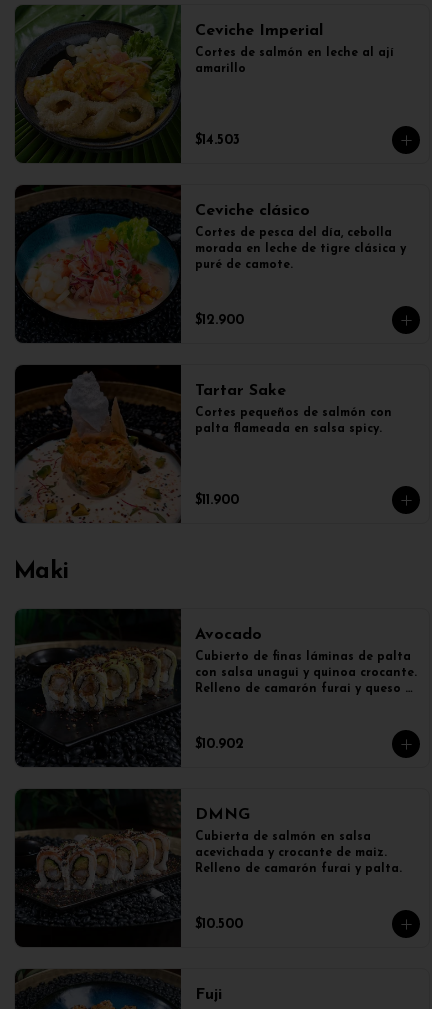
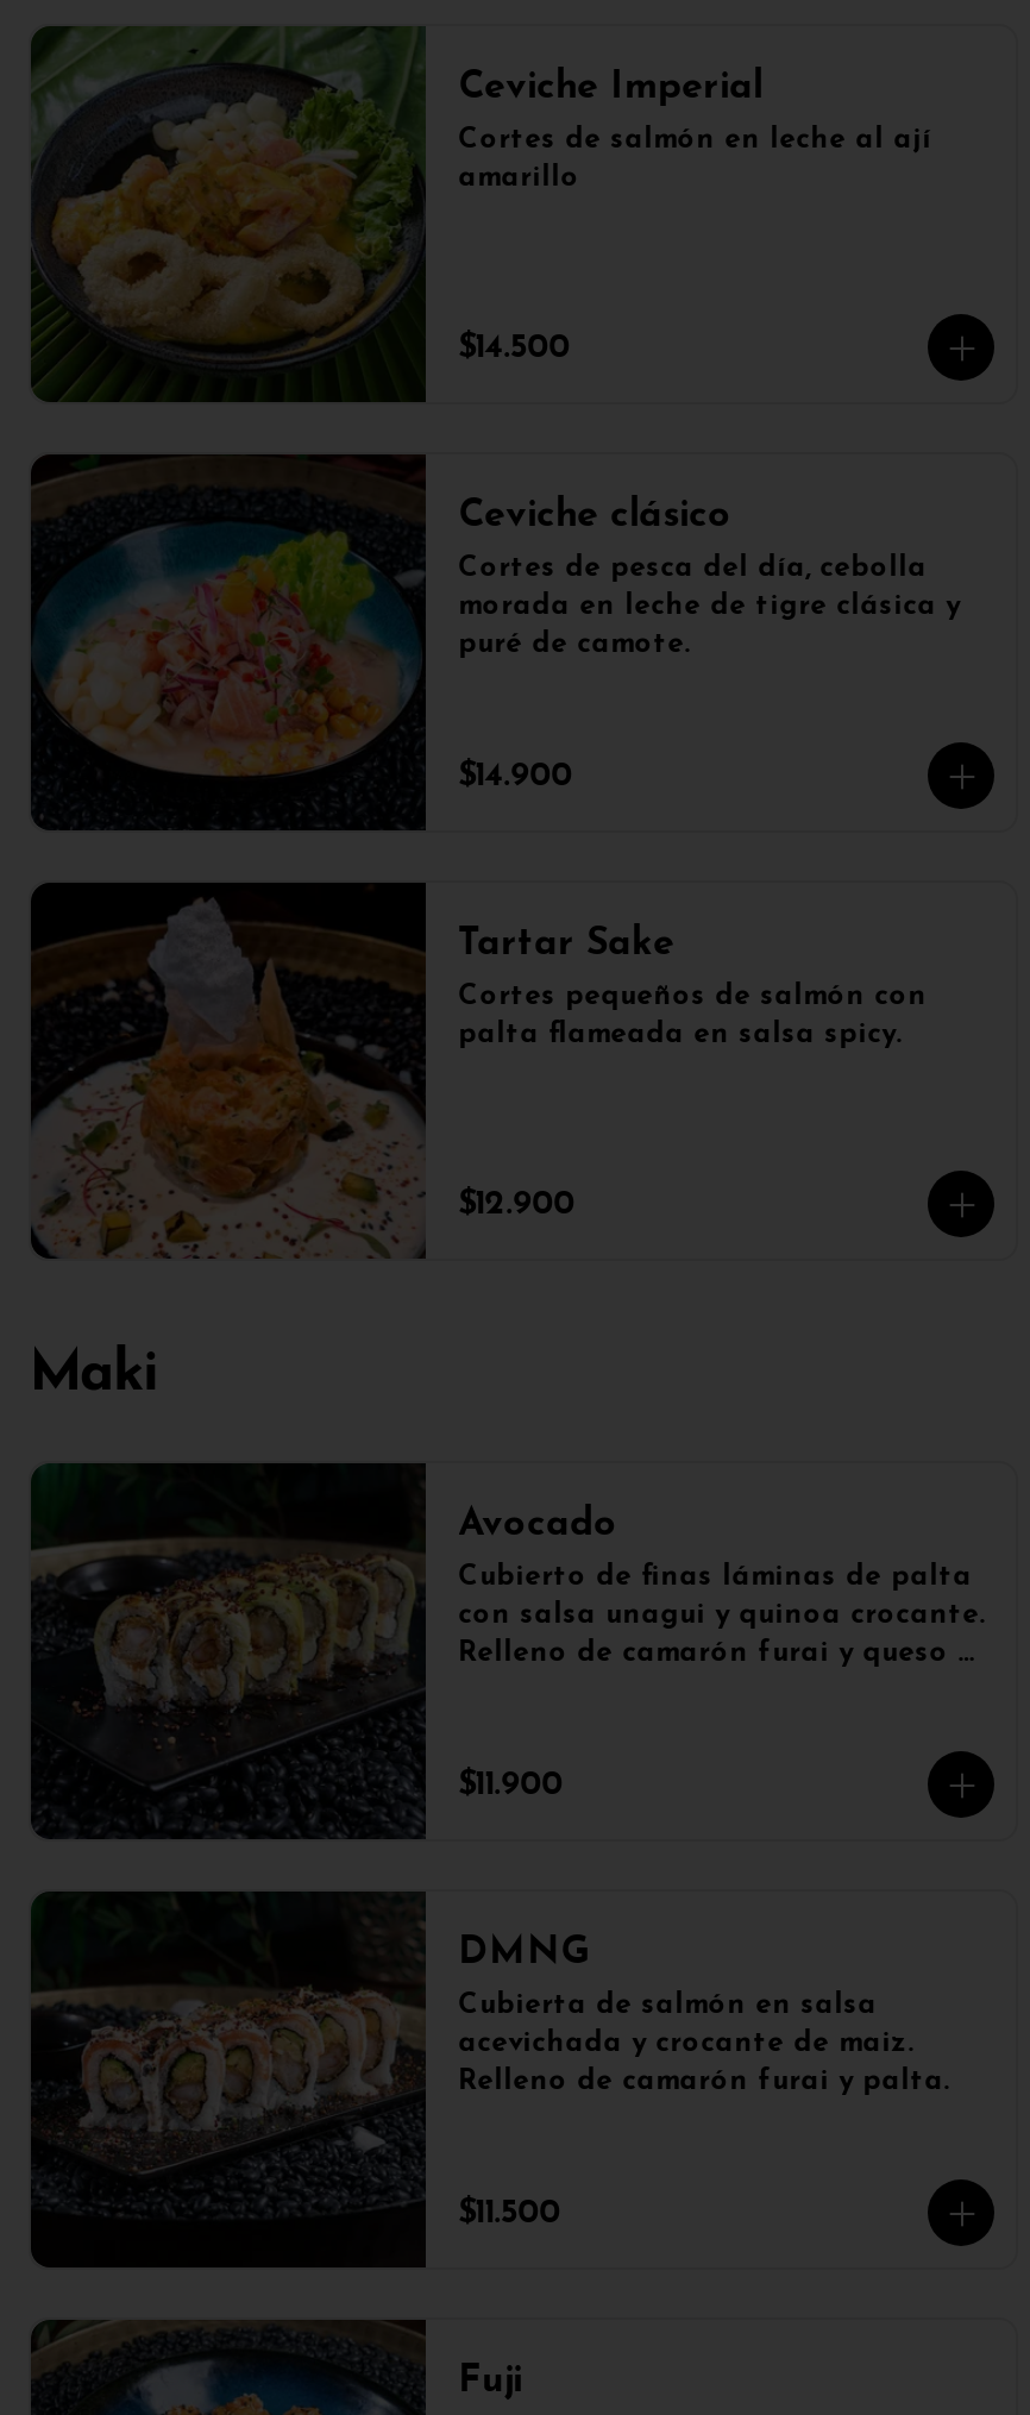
[195,133,240,148] $14.503 -> [458,331,570,366] $14.500
[195,313,244,328] $12.900 -> [458,759,572,795] $14.900
[195,493,239,508] $11.900 -> [458,1187,575,1223] $12.900
[195,737,244,752] $10.902 -> [458,1768,563,1804] $11.900
[195,917,243,932] $10.500 -> [458,2196,560,2232] $11.500

